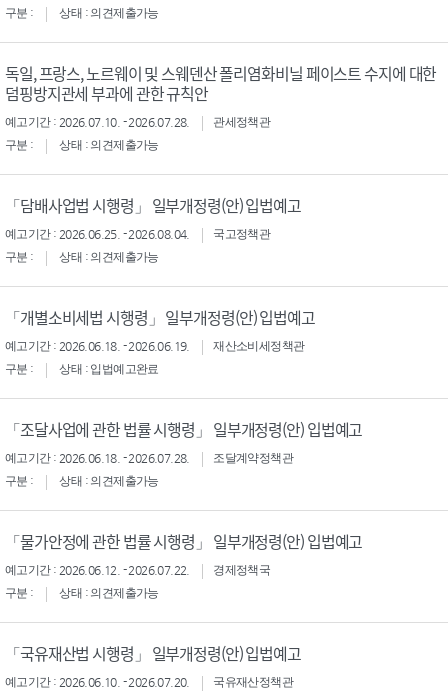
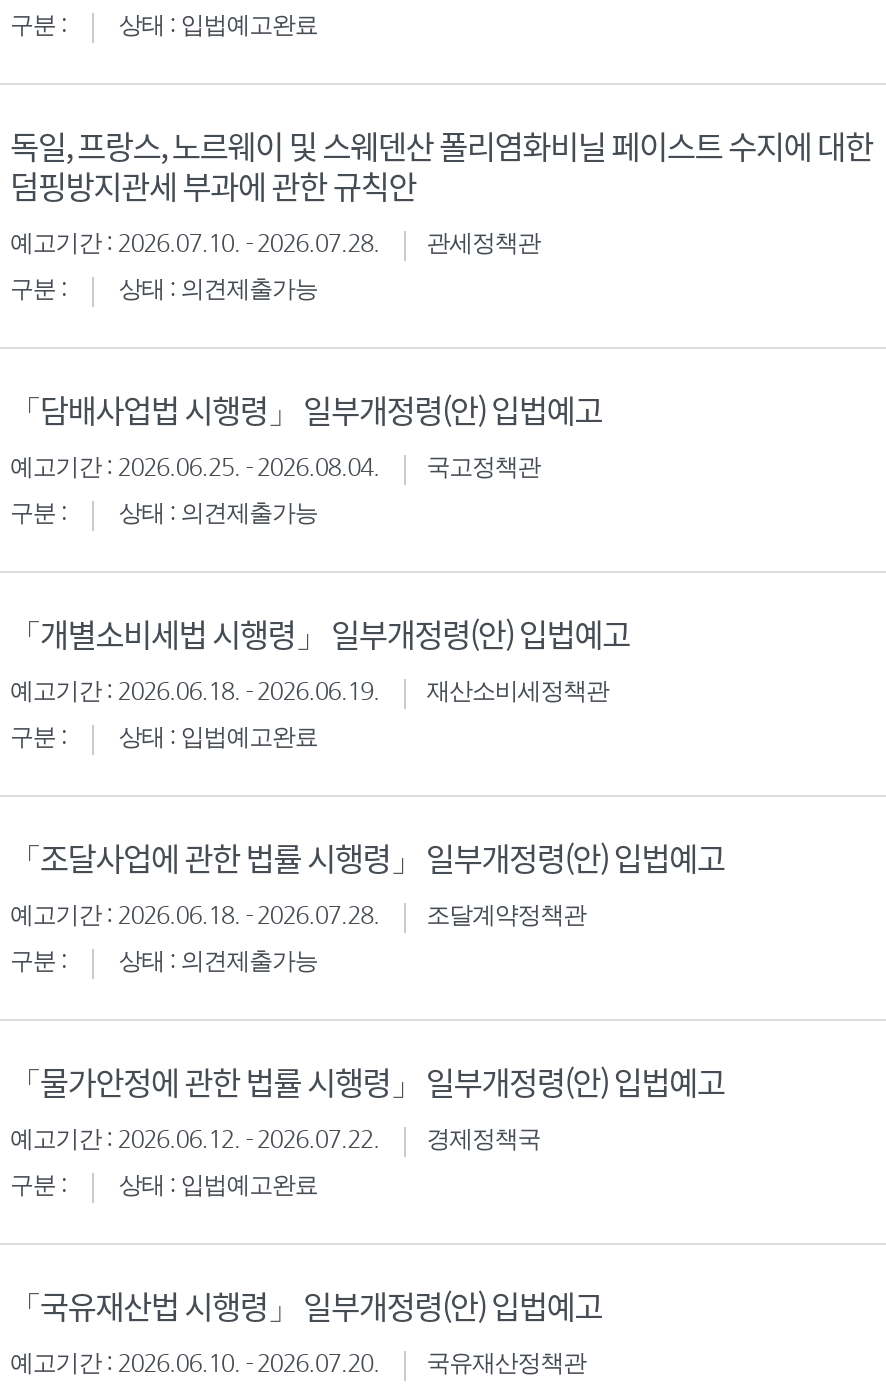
[59,6,159,20] 상태 : 의견제출가능 -> [119,12,318,40] 상태 : 입법예고완료
[59,586,159,600] 상태 : 의견제출가능 -> [119,1172,318,1200] 상태 : 입법예고완료

